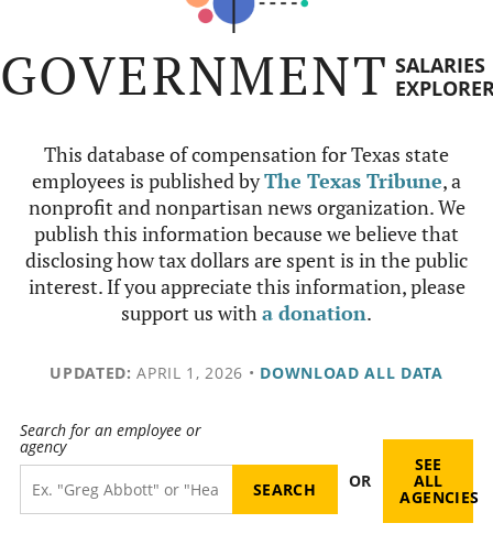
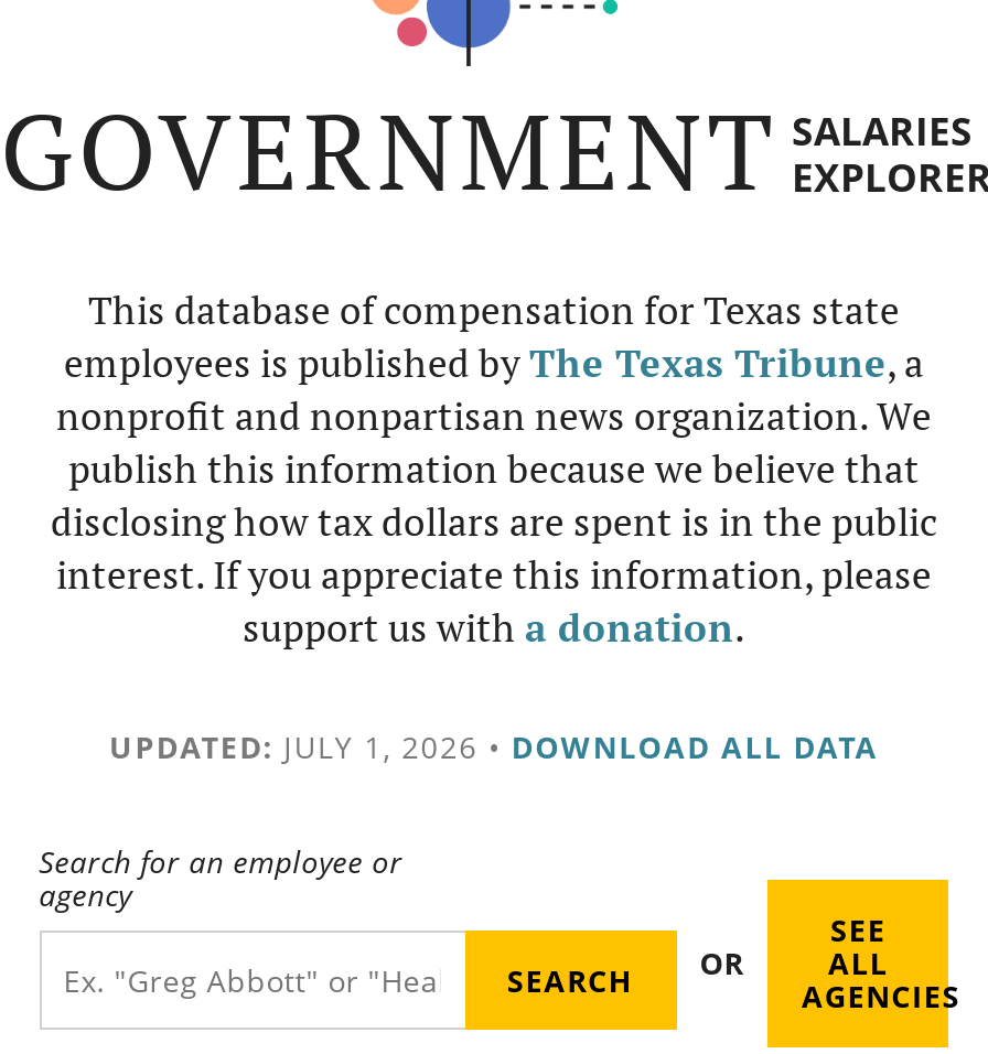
[50,362,443,383] UPDATED: APRIL 1, 2026 • DOWNLOAD ALL DATA -> [109,725,879,767] UPDATED: JULY 1, 2026 • DOWNLOAD ALL DATA

